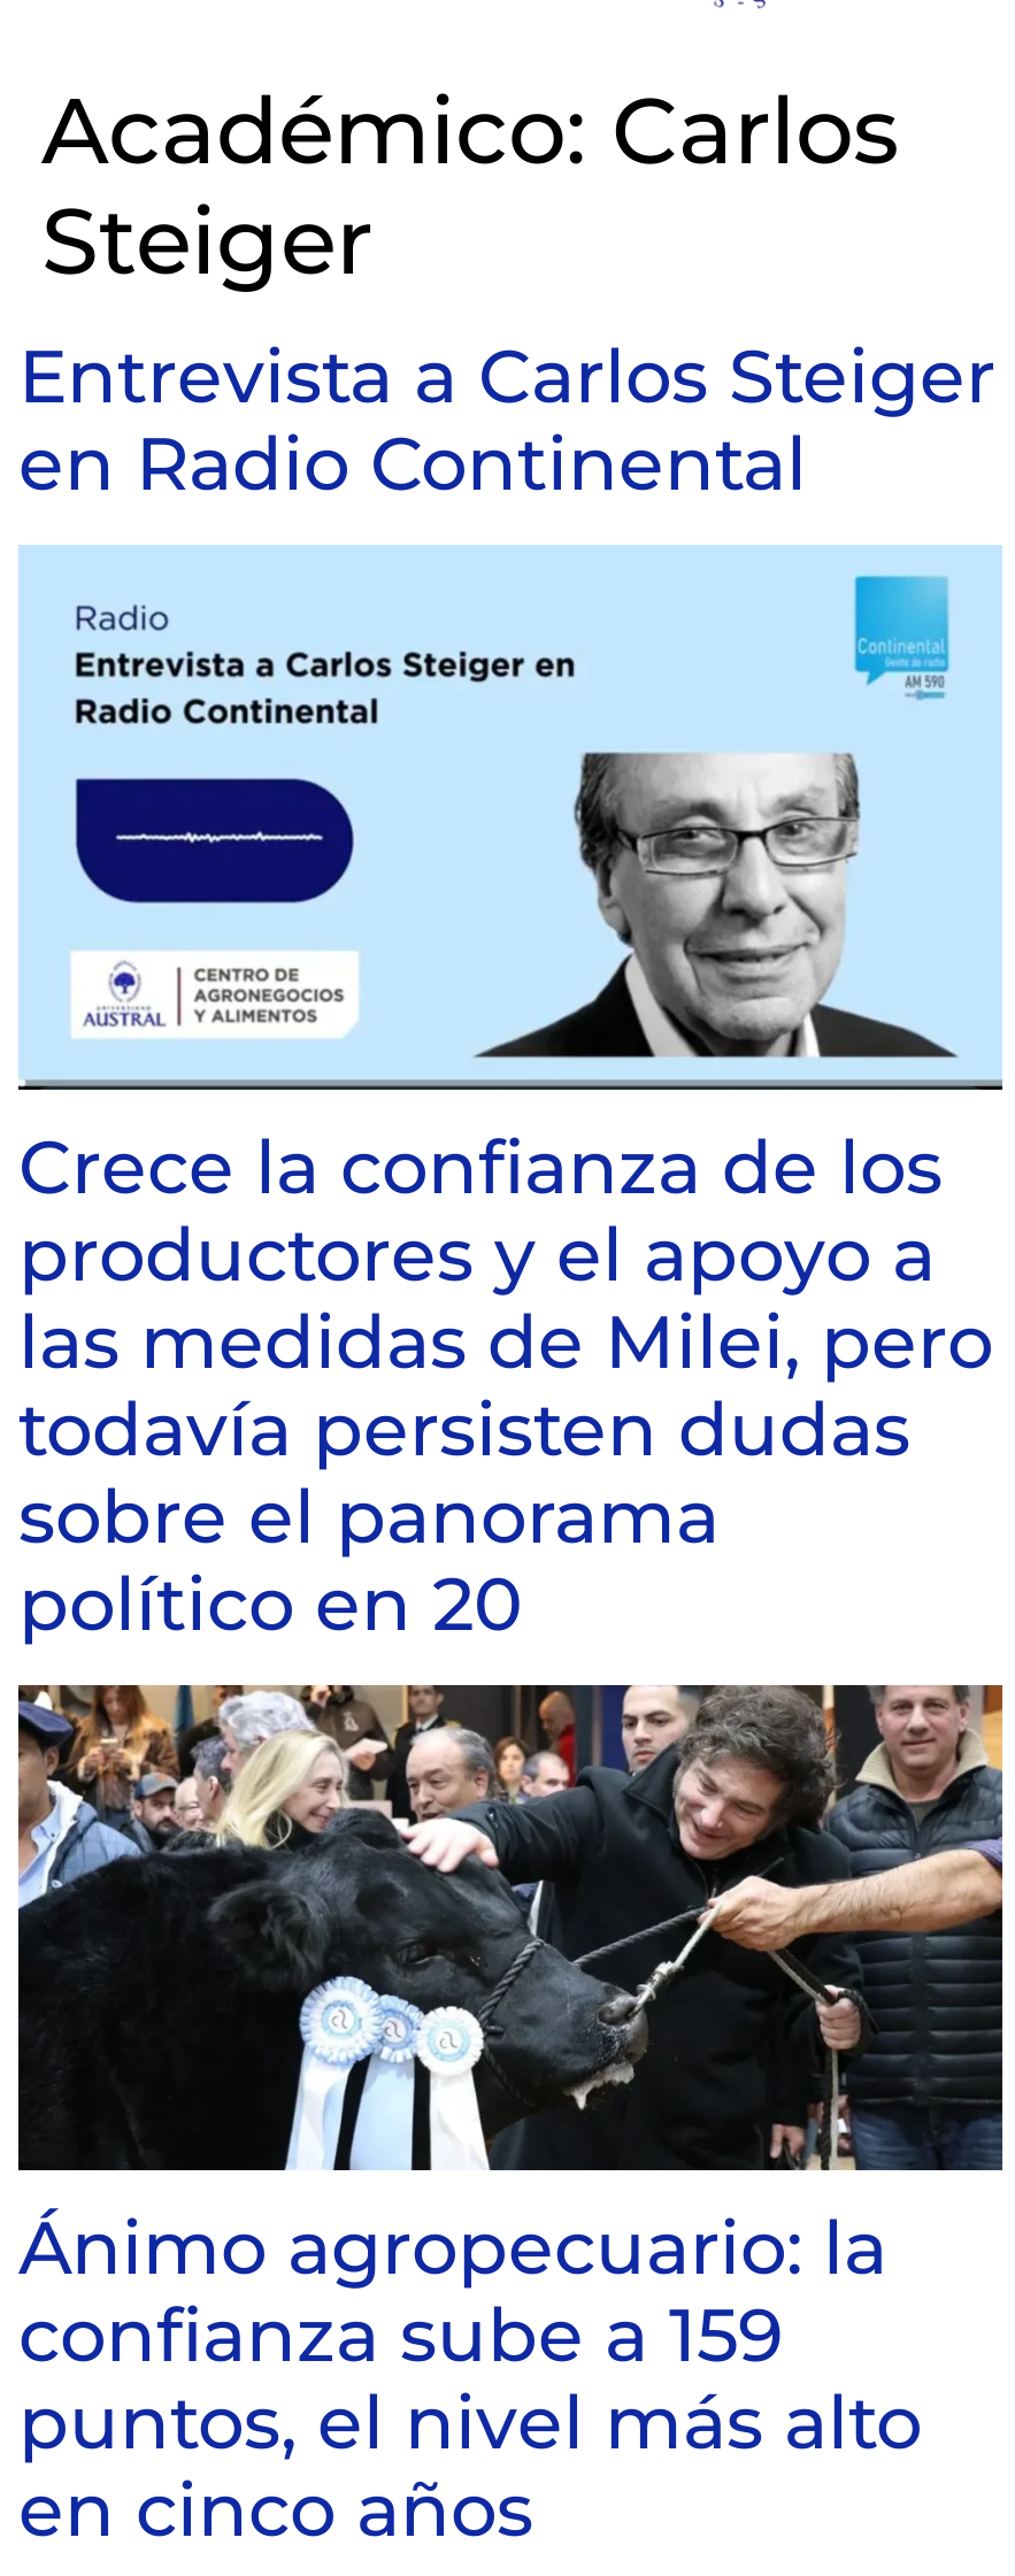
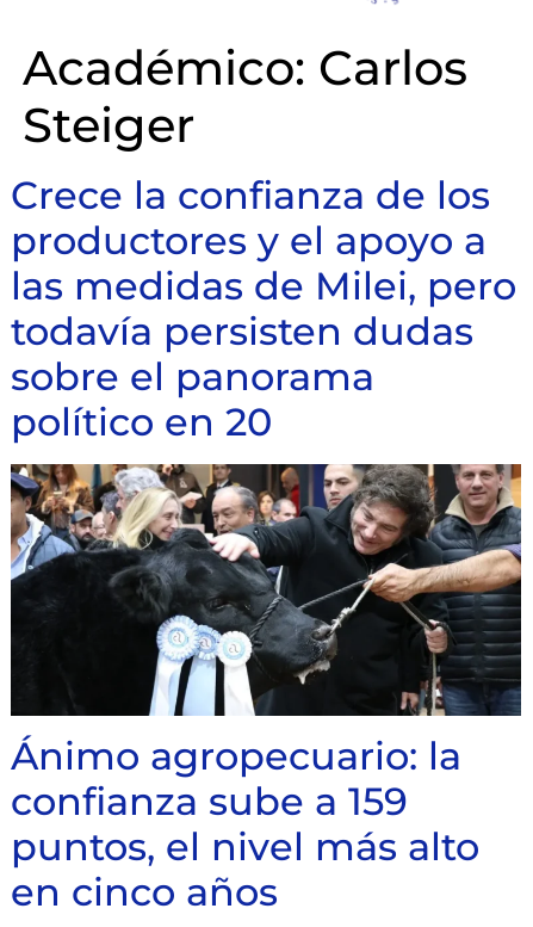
[18,330,995,507] Entrevista a Carlos Steiger | en Radio Continental -> none
[18,545,1002,1092] [image] -> none

